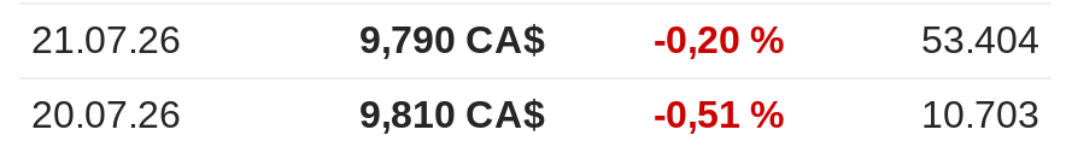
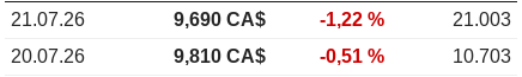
[359,19,545,60] 9,790 CA$ -> [174,9,266,29] 9,690 CA$
[654,19,784,60] -0,20 % -> [320,9,384,29] -1,22 %
[921,19,1039,60] 53.404 -> [453,9,511,29] 21.003

